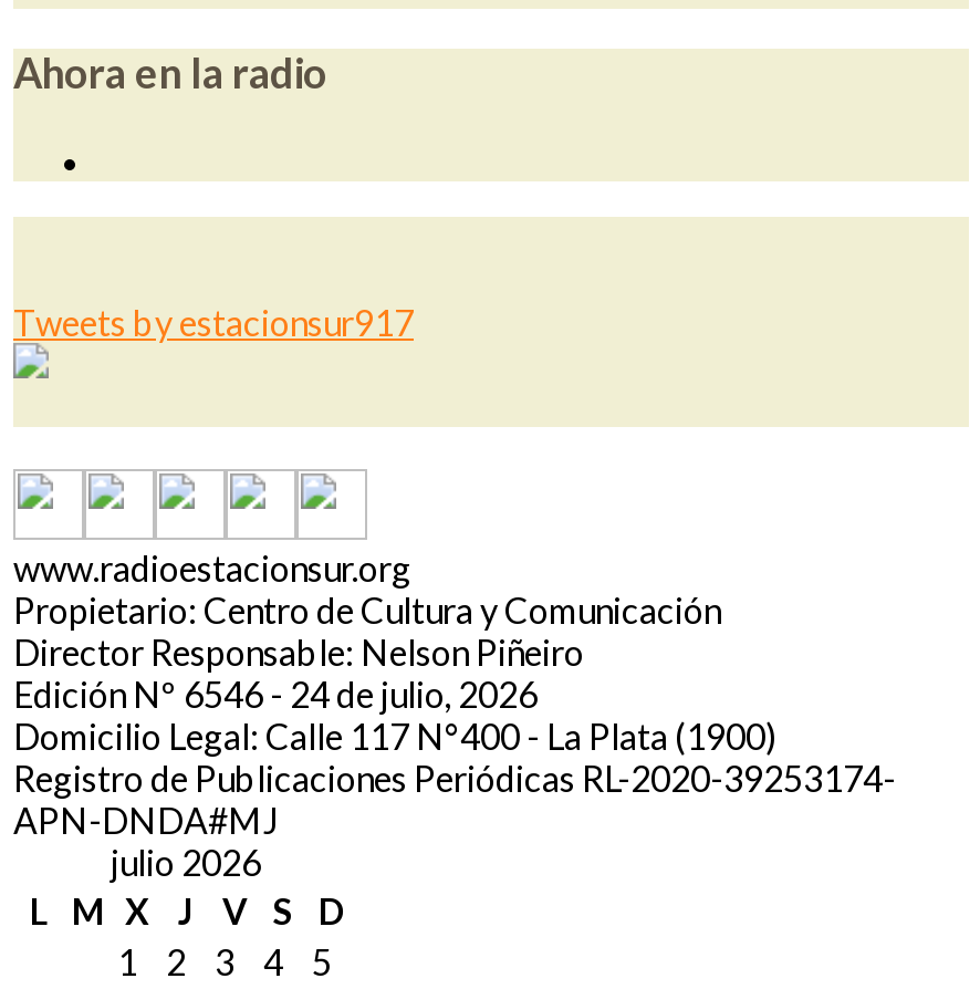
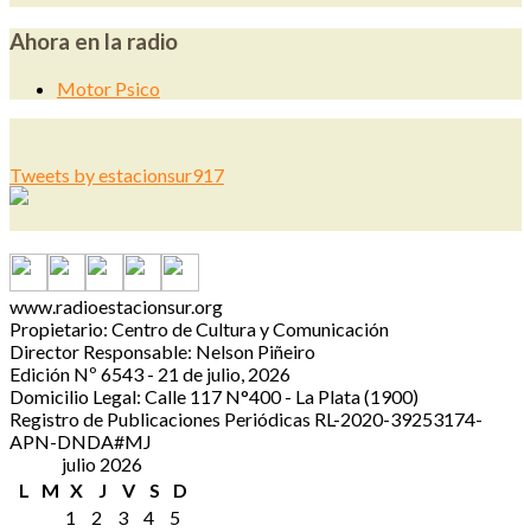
none -> [57,77,160,100] Motor Psico
[13,673,538,715] Edición Nº 6546 - 24 de julio, 2026 -> [9,363,290,385] Edición Nº 6543 - 21 de julio, 2026

